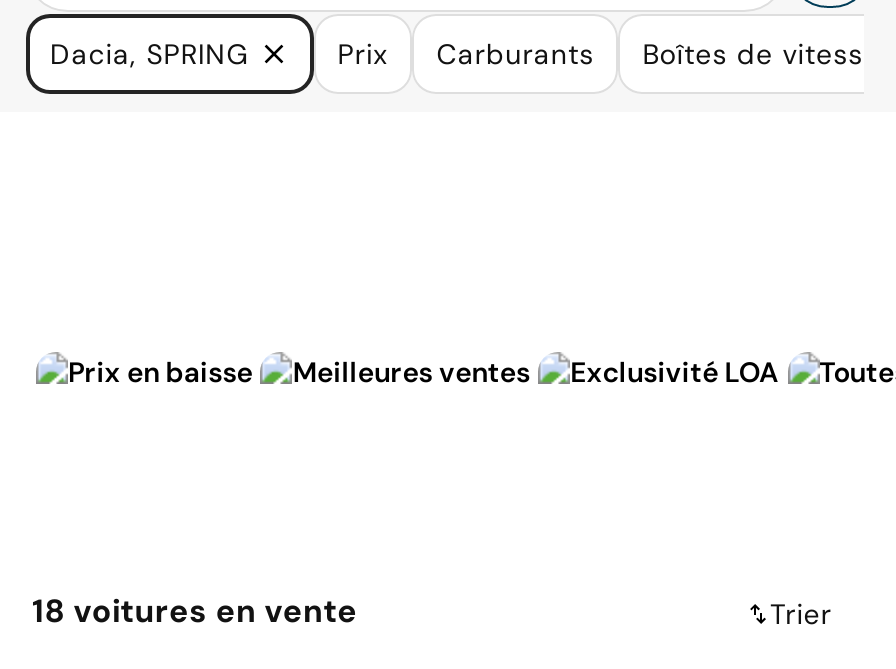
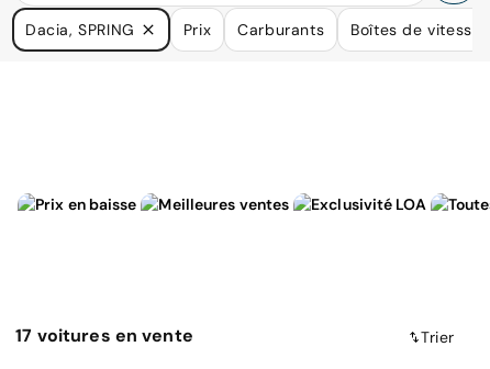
[32,591,358,633] 18 voitures en vente -> [15,324,193,347] 17 voitures en vente

